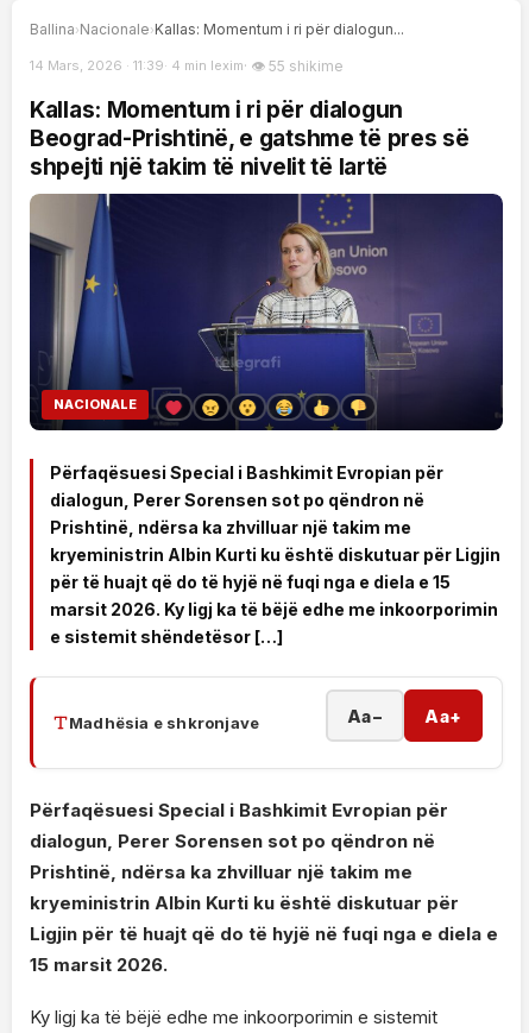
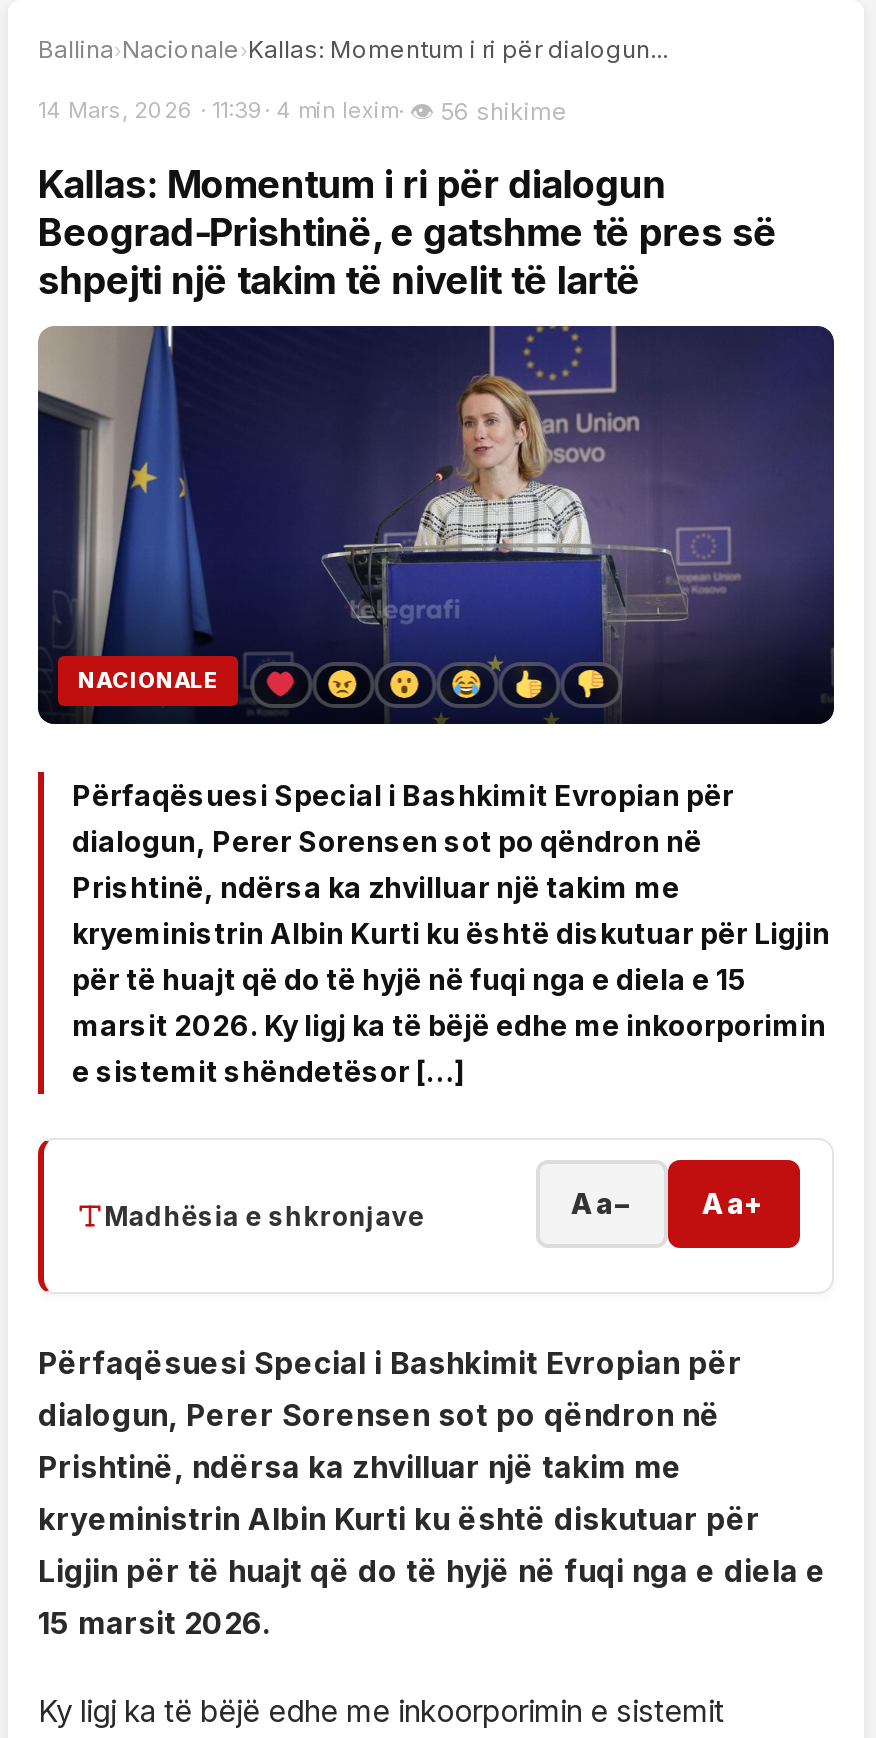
[30,57,344,75] 14 Mars, 2026 · 11:39 4 min lexim 55 shikime -> [38,96,568,126] 14 Mars, 2026 · 11:39 4 min lexim 56 shikime

